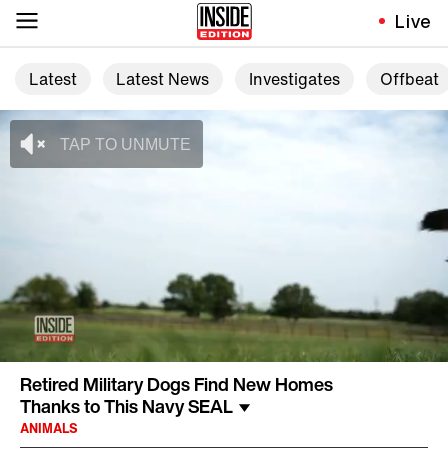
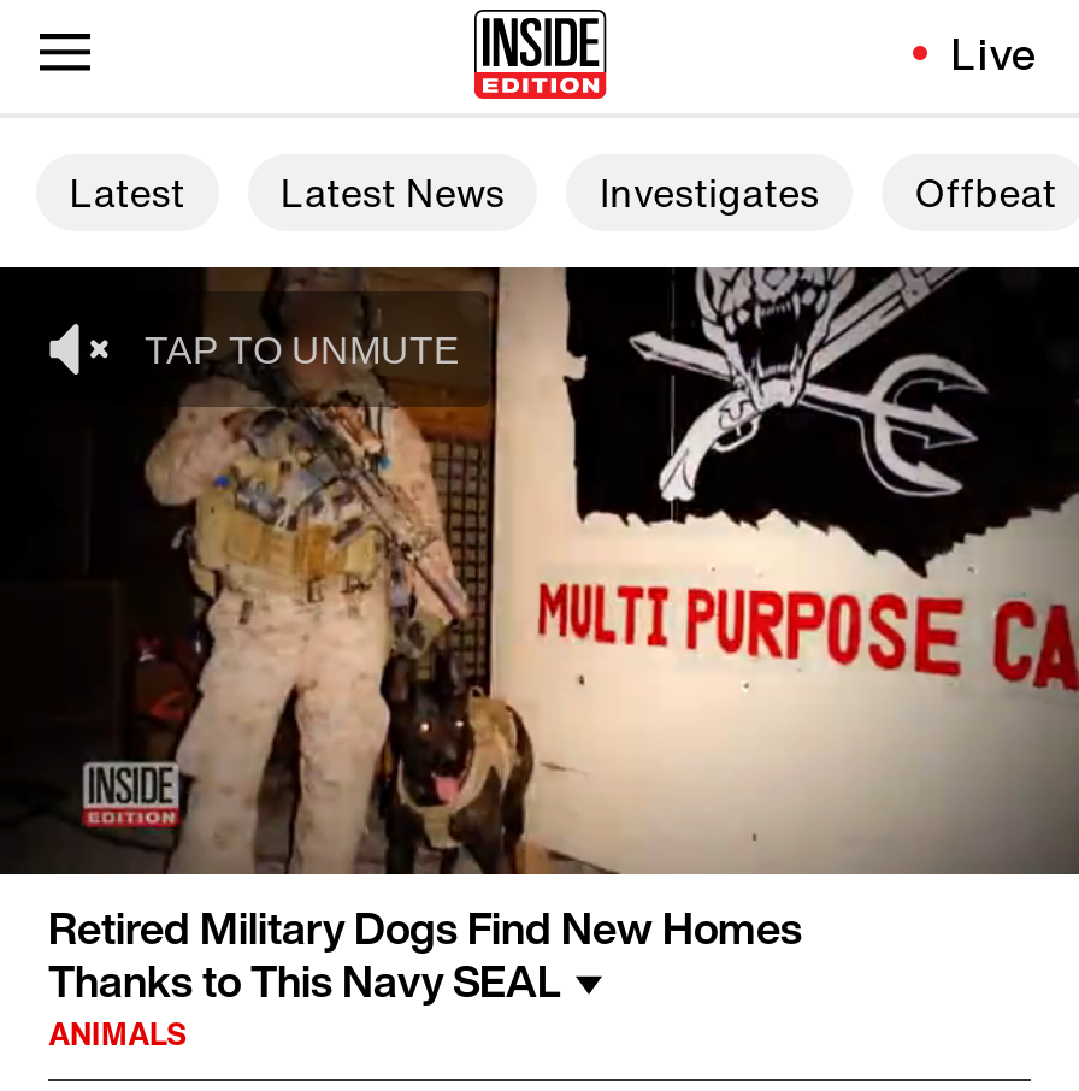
[3,110,445,363] [image] -> [7,265,1072,877] [image]

